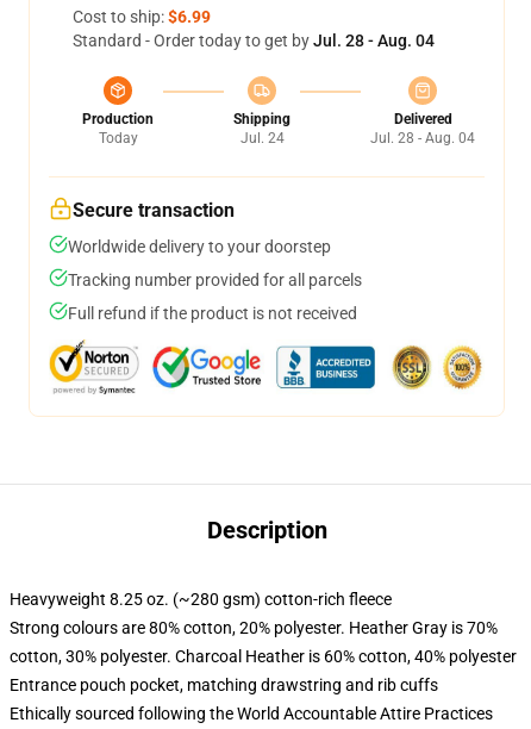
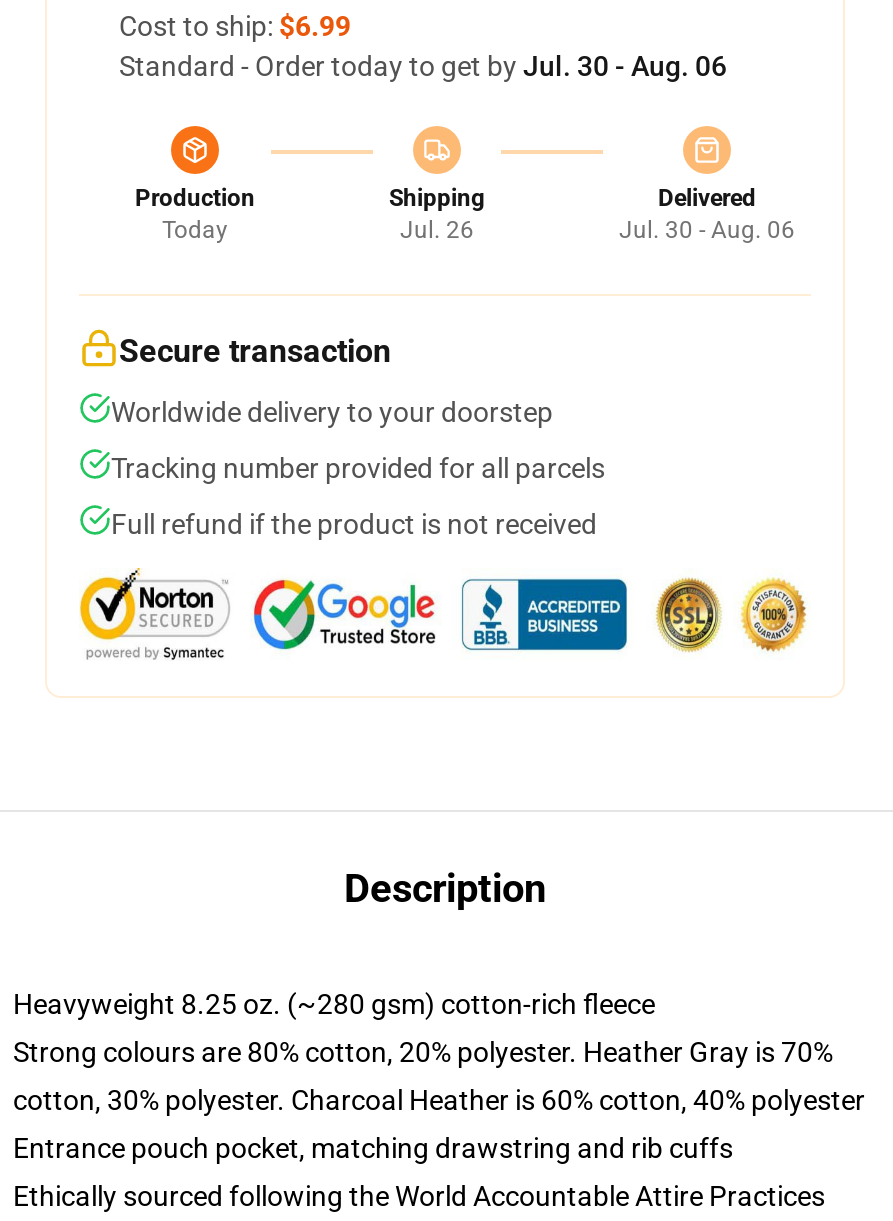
[73,31,435,50] Standard - Order today to get by Jul. 28 - Aug. 04 -> [119,50,727,82] Standard - Order today to get by Jul. 30 - Aug. 06
[240,130,284,147] Jul. 24 -> [400,216,474,244] Jul. 26
[370,130,475,147] Jul. 28 - Aug. 04 -> [619,216,795,244] Jul. 30 - Aug. 06

